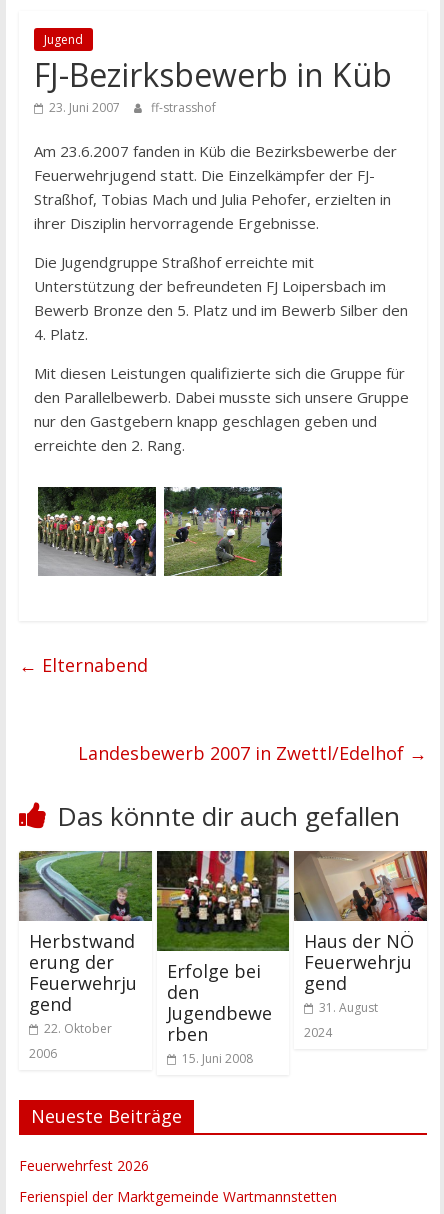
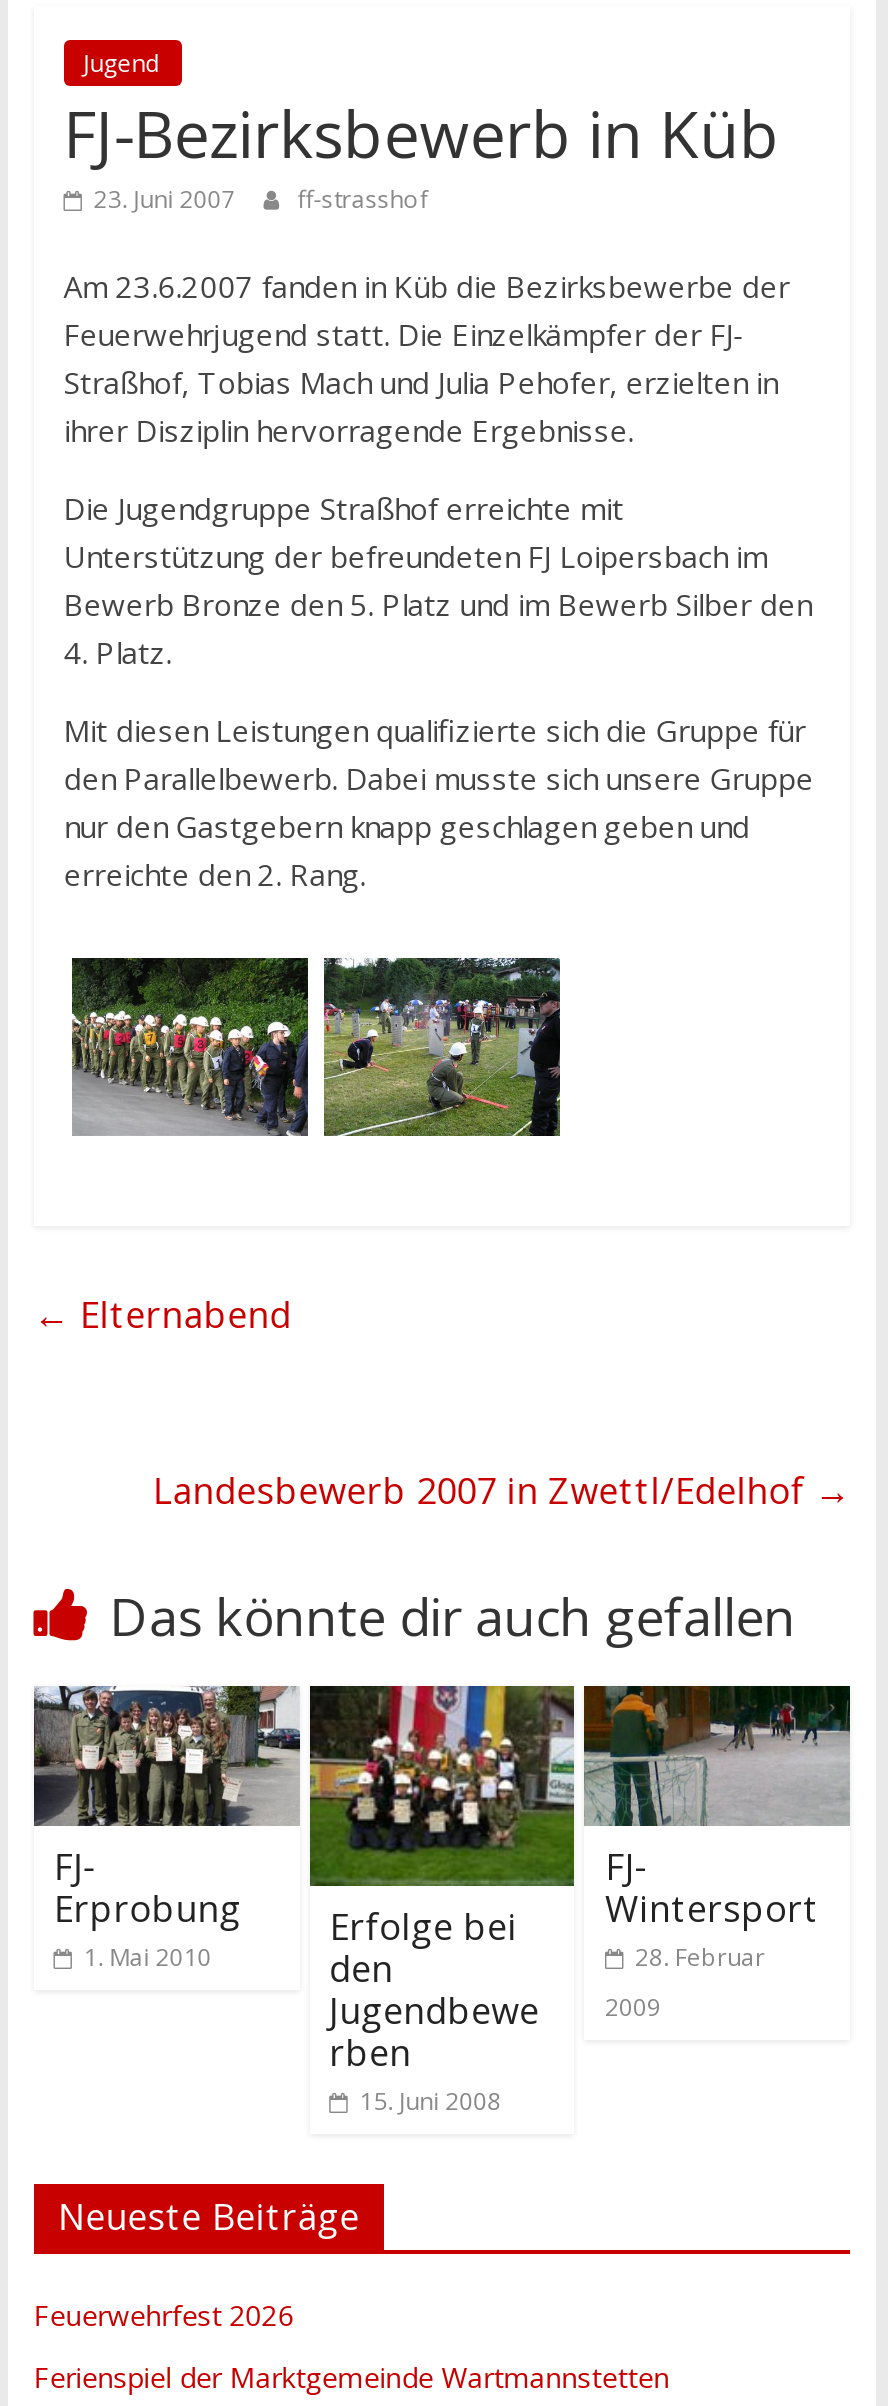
[19,850,153,1062] [image] | Herbstwand | erung der | Feuerwehrju | gend | 22. Oktober | 2006 -> [34,1686,302,1973] [image] | FJ- | Erprobung | 1. Mai 2010
[293,850,428,1016] [image] | Haus der NÖ | Feuerwehrju | gend | 31. August -> [582,1684,852,1973] [image] | FJ- | Wintersport | 28. Februar
[304,1024,332,1041] 2024 -> [605,1989,661,2023] 2009

